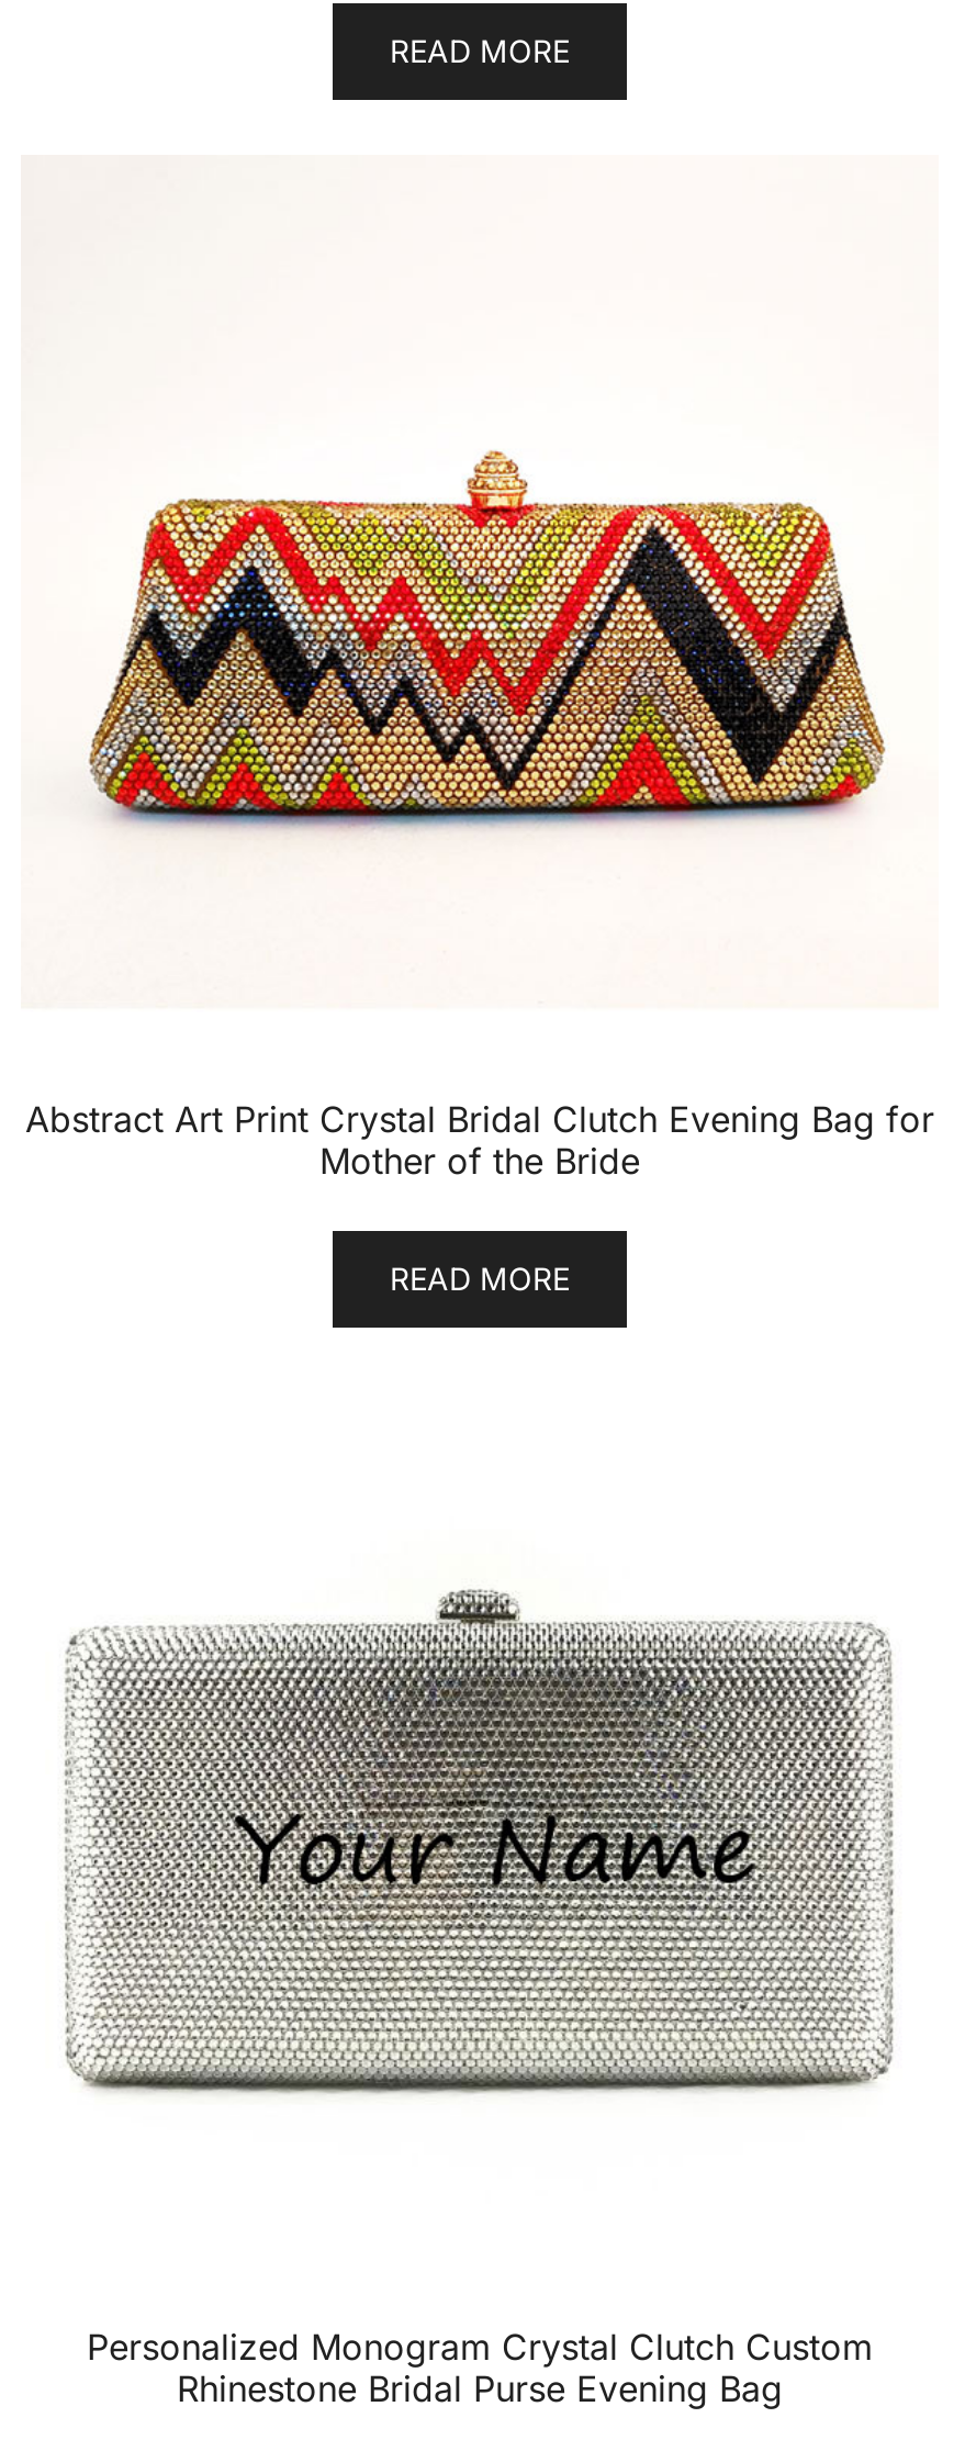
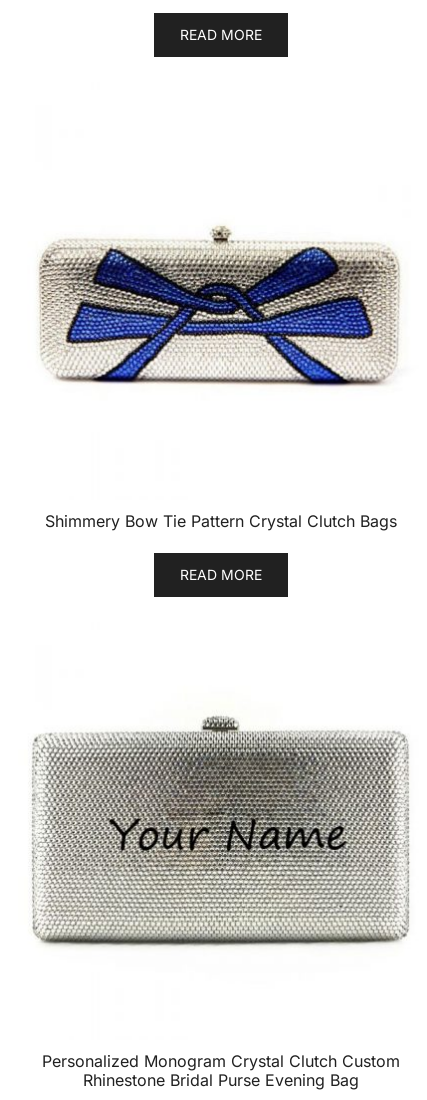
[82,449,886,840] [image] -> [39,217,402,386] [image]
[25,1097,934,1183] Abstract Art Print Crystal Bridal Clutch Evening Bag for | Mother of the Bride -> [45,511,397,531] Shimmery Bow Tie Pattern Crystal Clutch Bags

